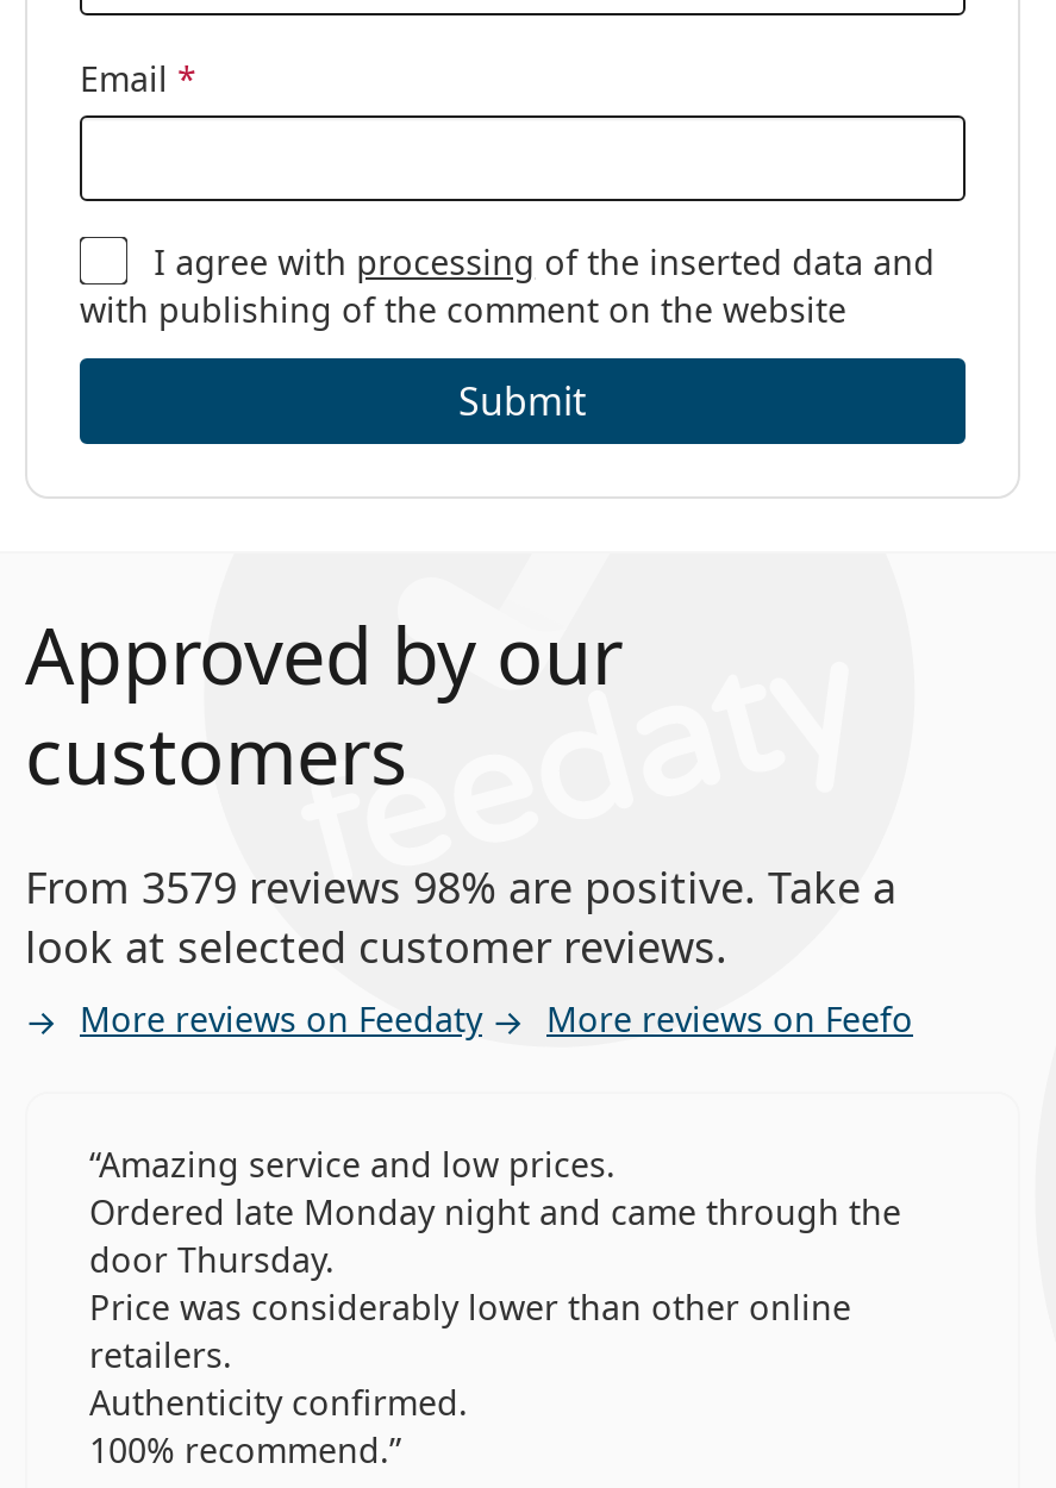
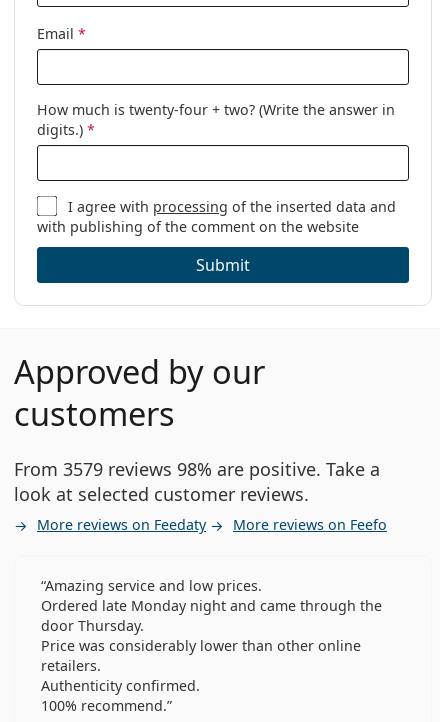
none -> [37,100,395,139] How much is twenty-four + two? (Write the answer in | digits.) *

